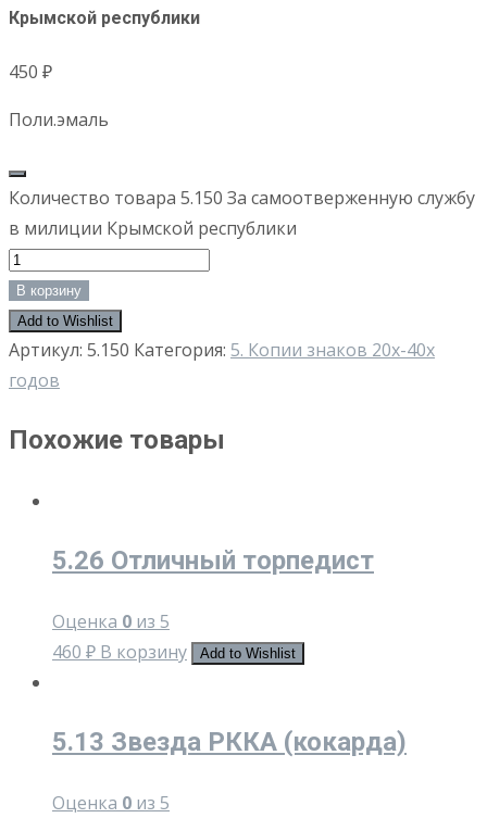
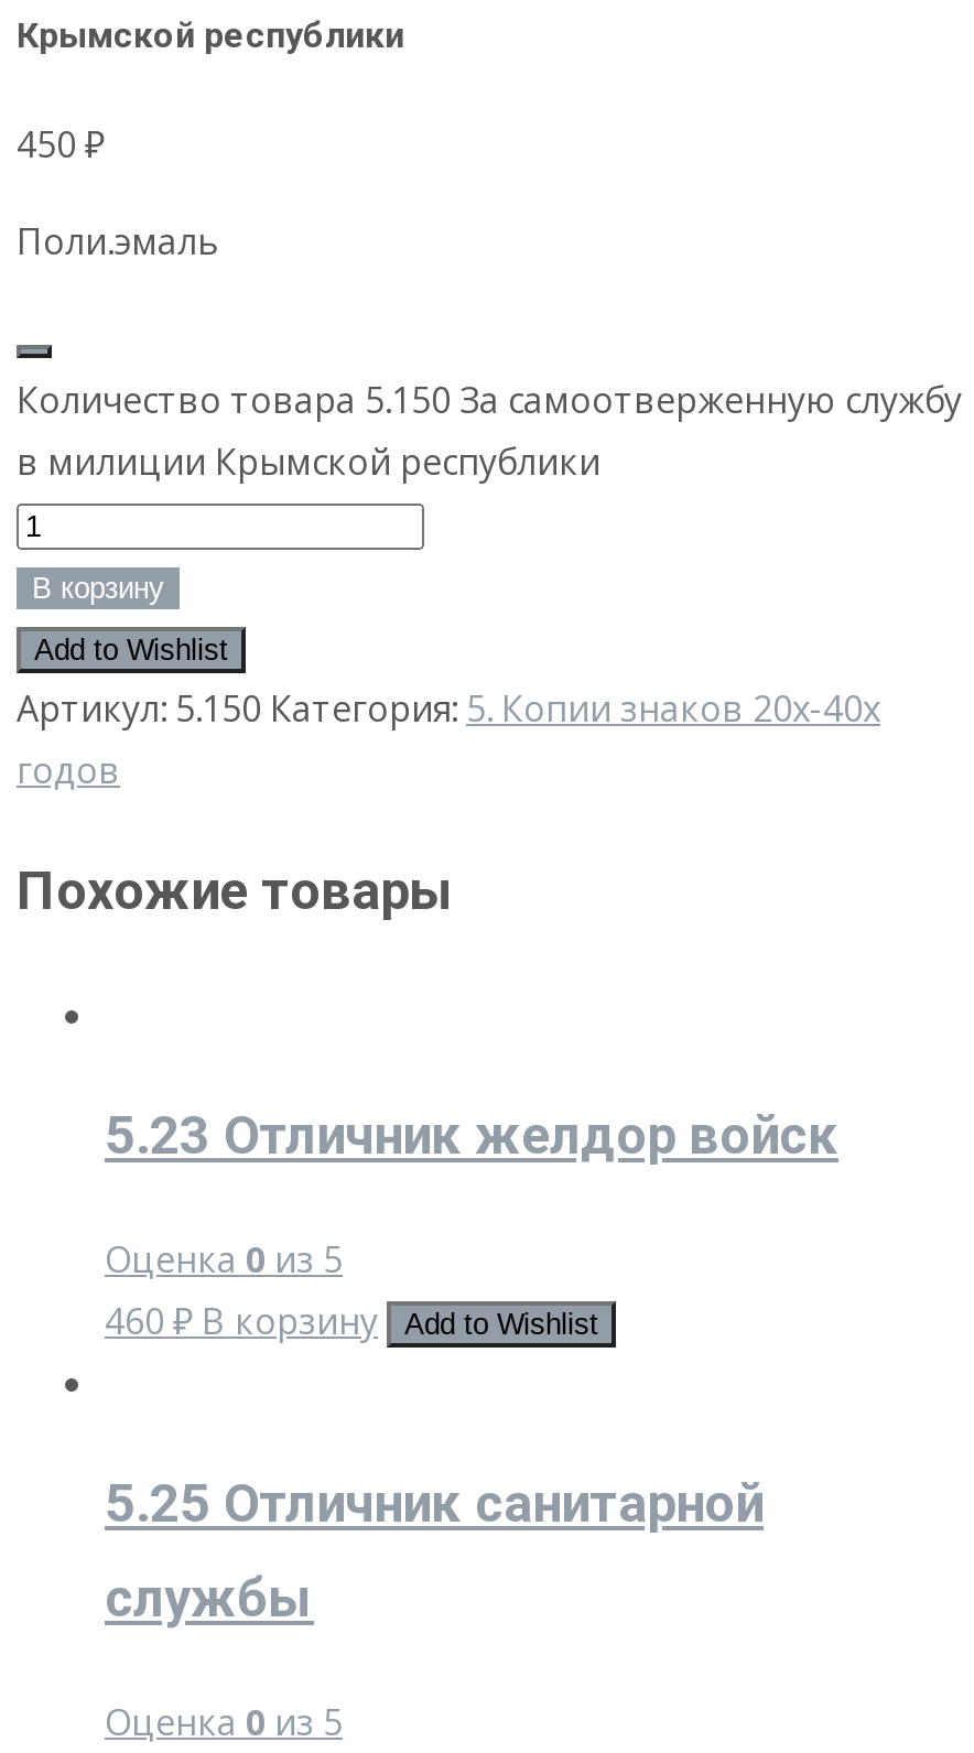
[52,545,374,576] 5.26 Отличный торпедист -> [105,1105,838,1167] 5.23 Отличник желдор войск
[52,727,407,757] 5.13 Звезда РККА (кокарда) -> [105,1473,764,1629] 5.25 Отличник санитарной | службы

